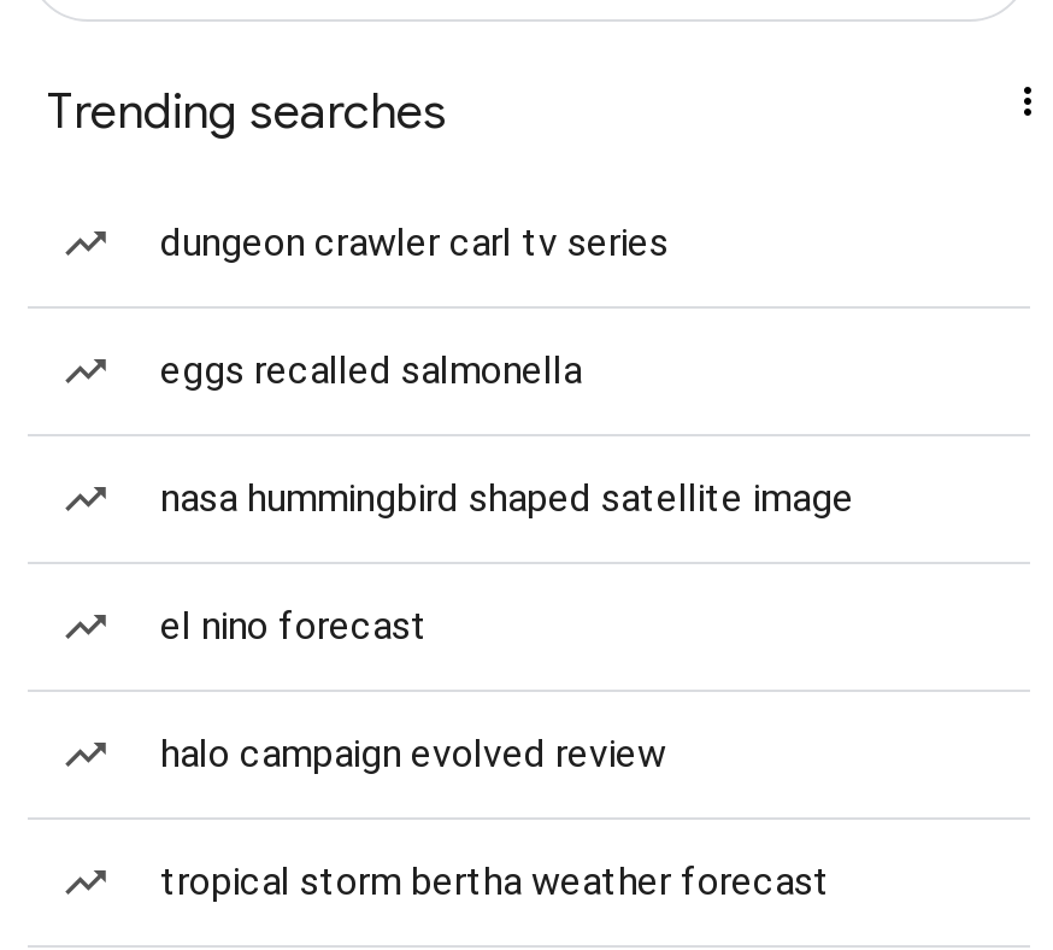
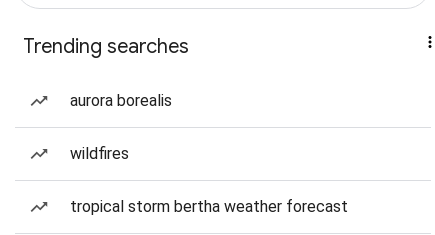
[160,219,854,776] dungeon crawler carl tv series | eggs recalled salmonella | nasa hummingbird shaped satellite image | el nino forecast | halo campaign evolved review -> [70,91,172,163] aurora borealis | wildfires

